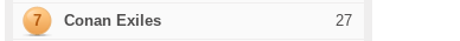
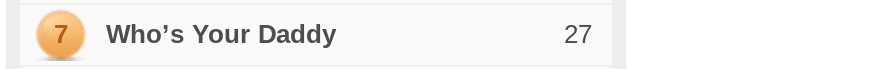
[64,11,161,29] Conan Exiles -> [106,18,336,48] Who’s Your Daddy

